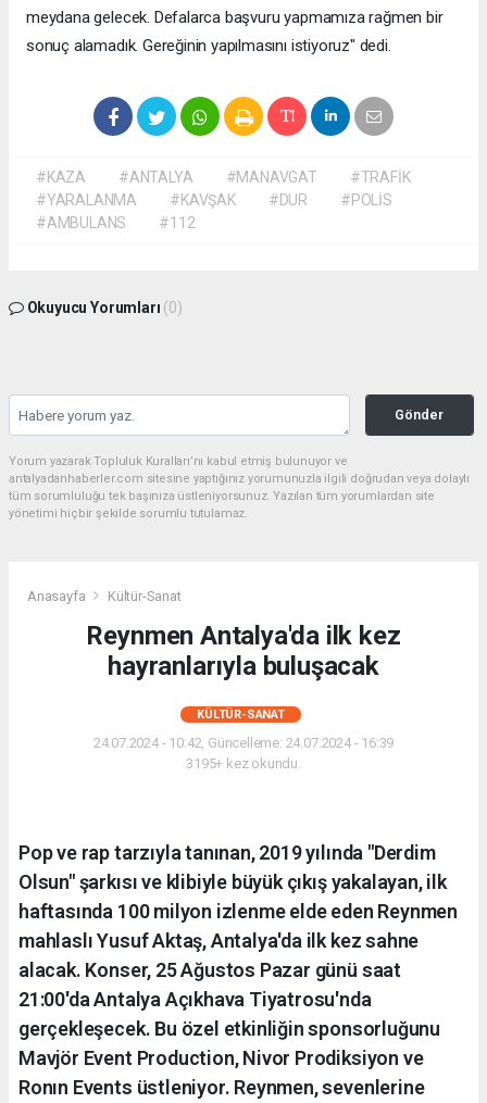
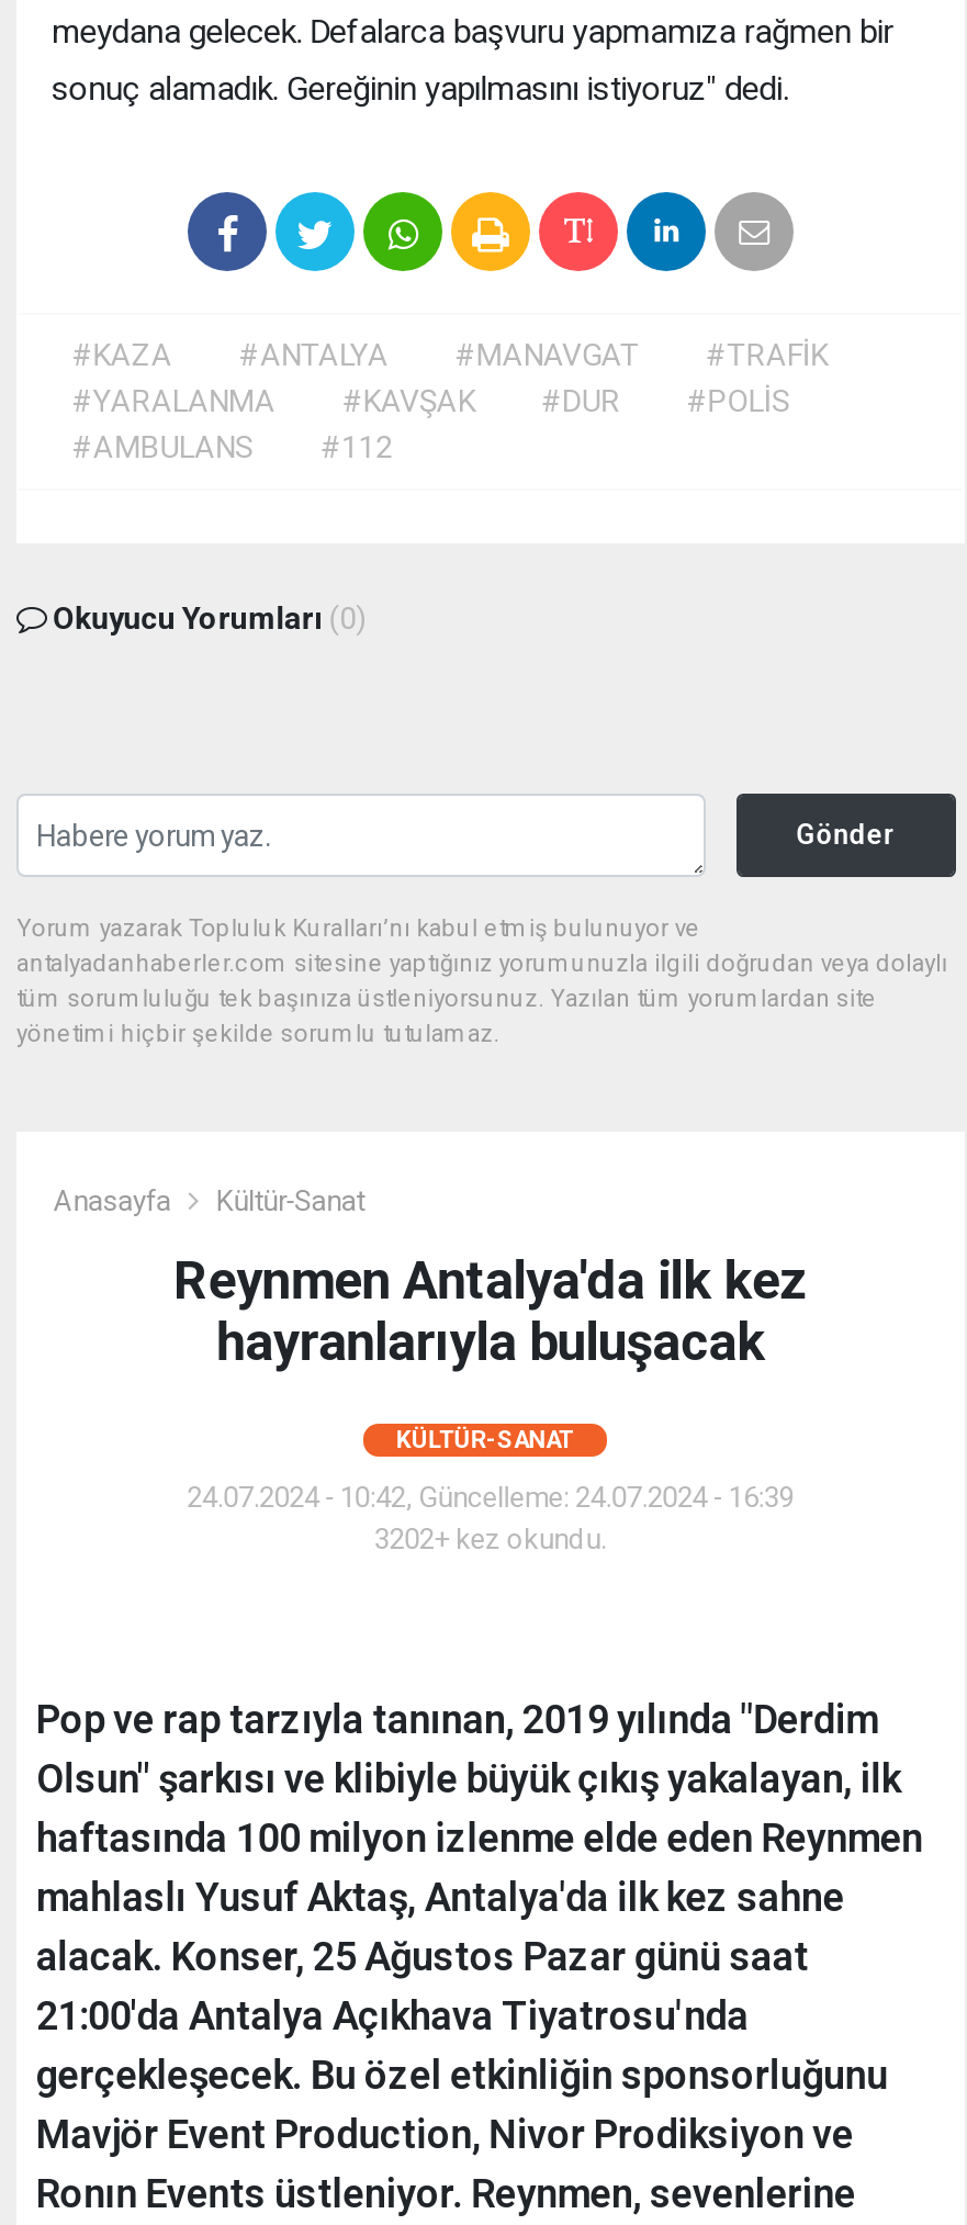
[186,756,301,772] 3195+ kez okundu. -> [375,1523,607,1556] 3202+ kez okundu.

